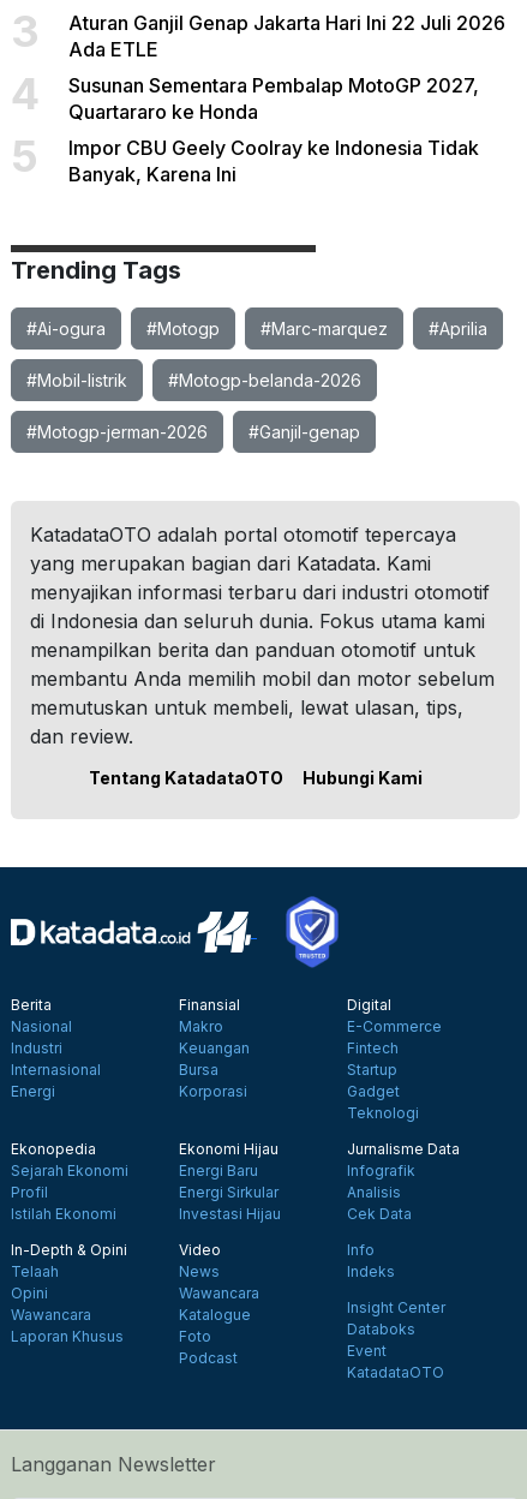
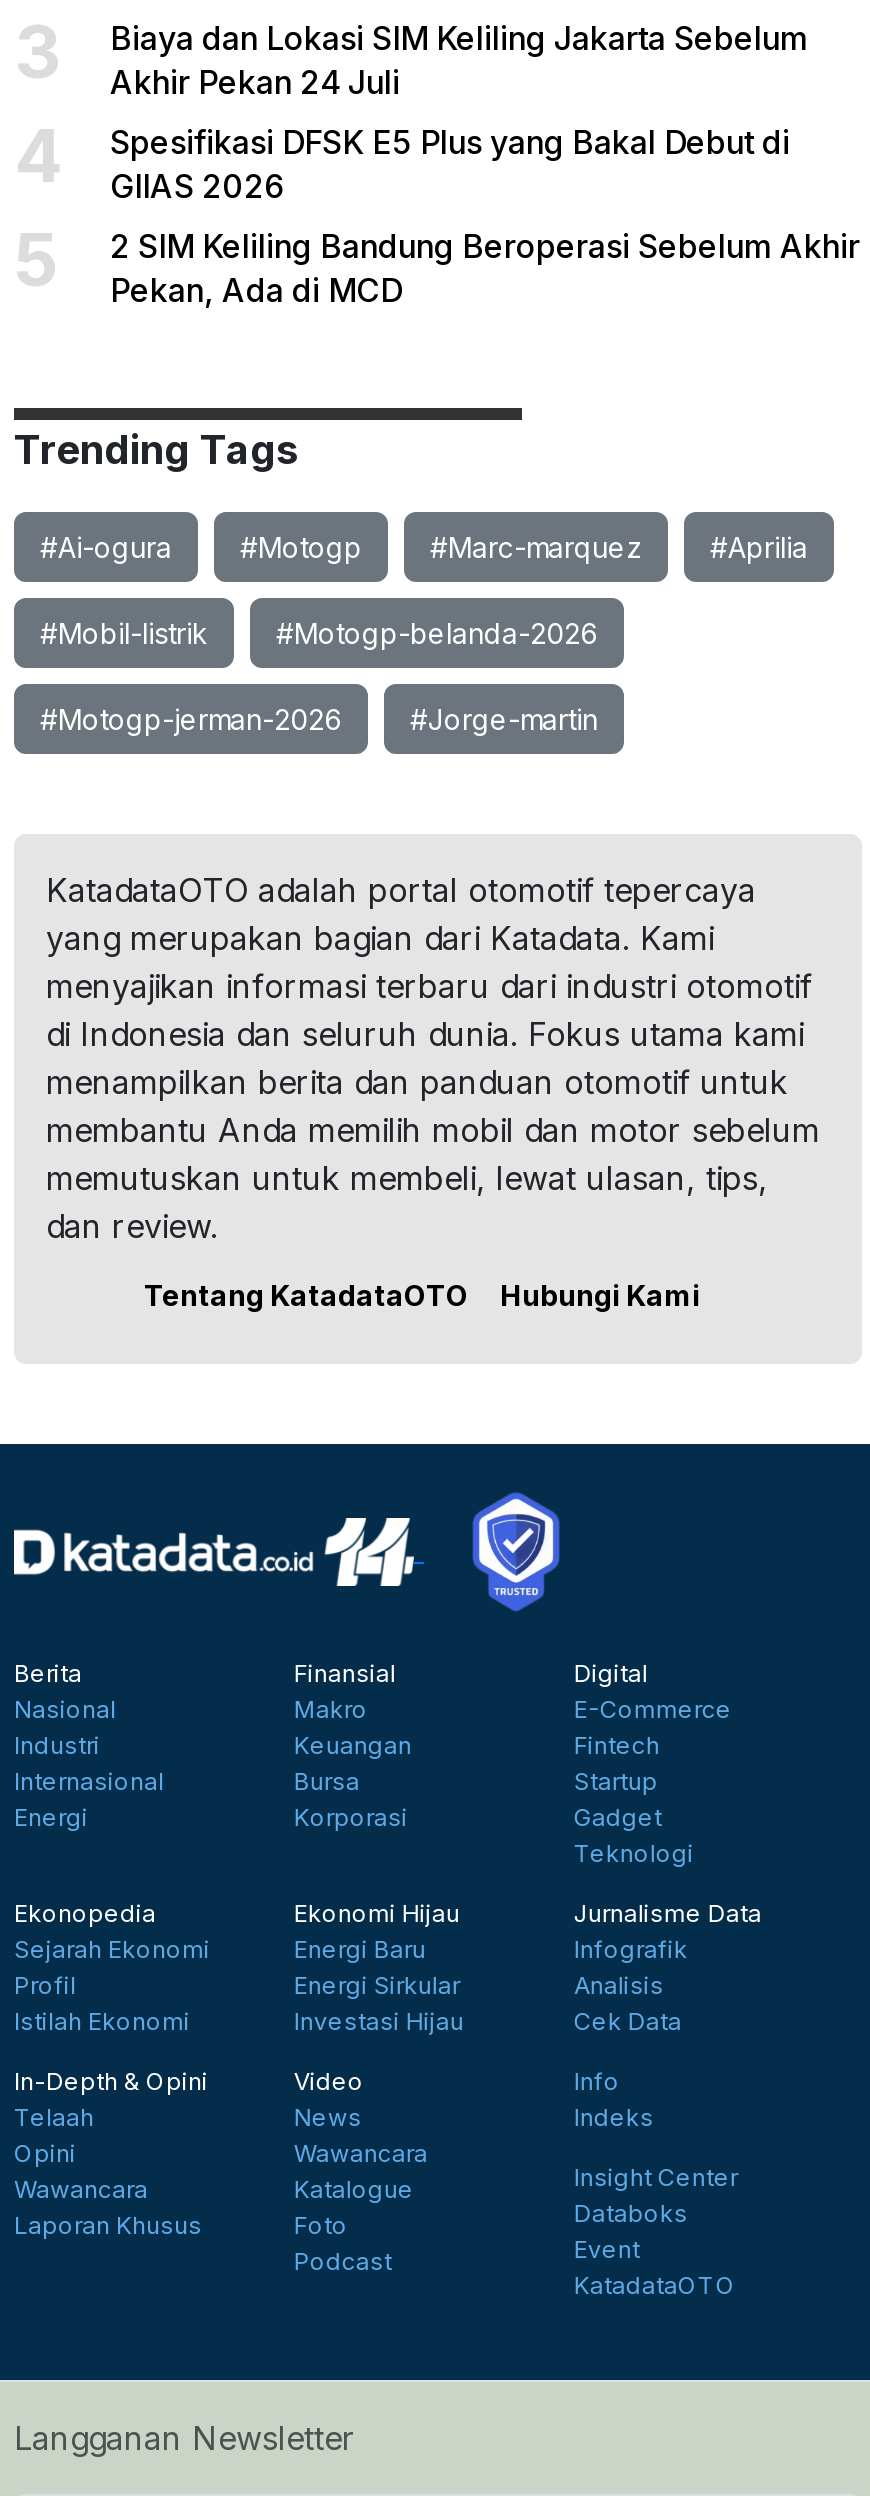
[68,11,505,61] Aturan Ganjil Genap Jakarta Hari Ini 22 Juli 2026 | Ada ETLE -> [110,18,808,102] Biaya dan Lokasi SIM Keliling Jakarta Sebelum | Akhir Pekan 24 Juli
[68,73,479,124] Susunan Sementara Pembalap MotoGP 2027, | Quartararo ke Honda -> [110,122,790,206] Spesifikasi DFSK E5 Plus yang Bakal Debut di | GIIAS 2026
[68,136,479,186] Impor CBU Geely Coolray ke Indonesia Tidak | Banyak, Karena Ini -> [110,226,860,310] 2 SIM Keliling Bandung Beroperasi Sebelum Akhir | Pekan, Ada di MCD
[248,422,360,442] #Ganjil-genap -> [410,702,598,736] #Jorge-martin

